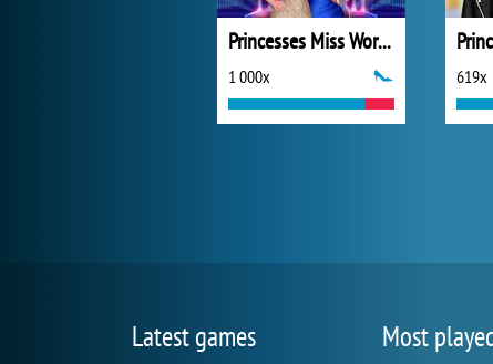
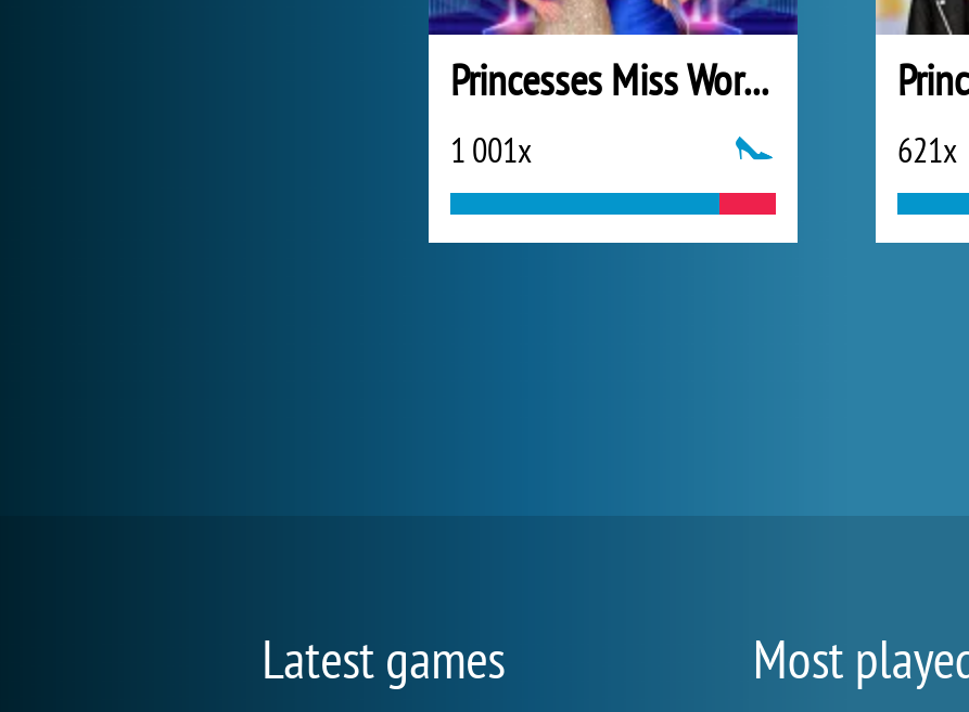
[228,65,487,87] 1 000x | 619x -> [450,128,958,171] 1 001x | 621x

